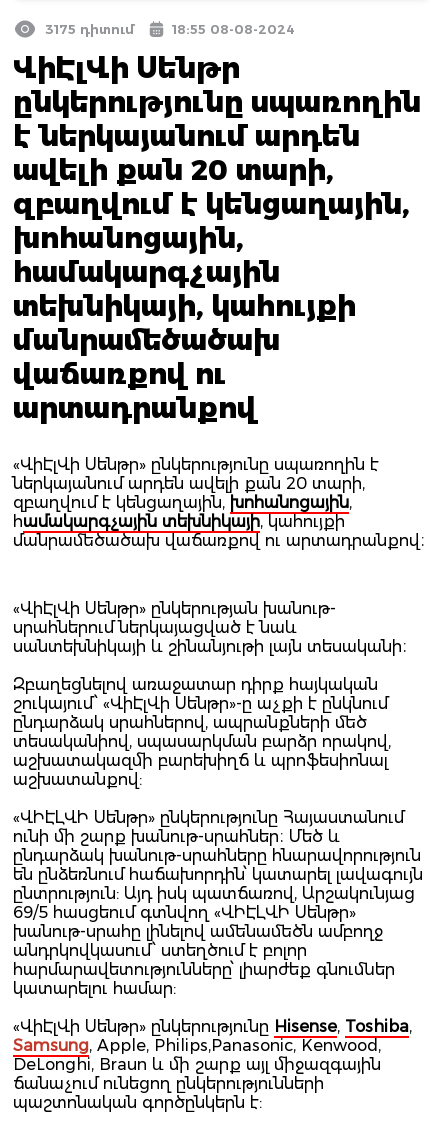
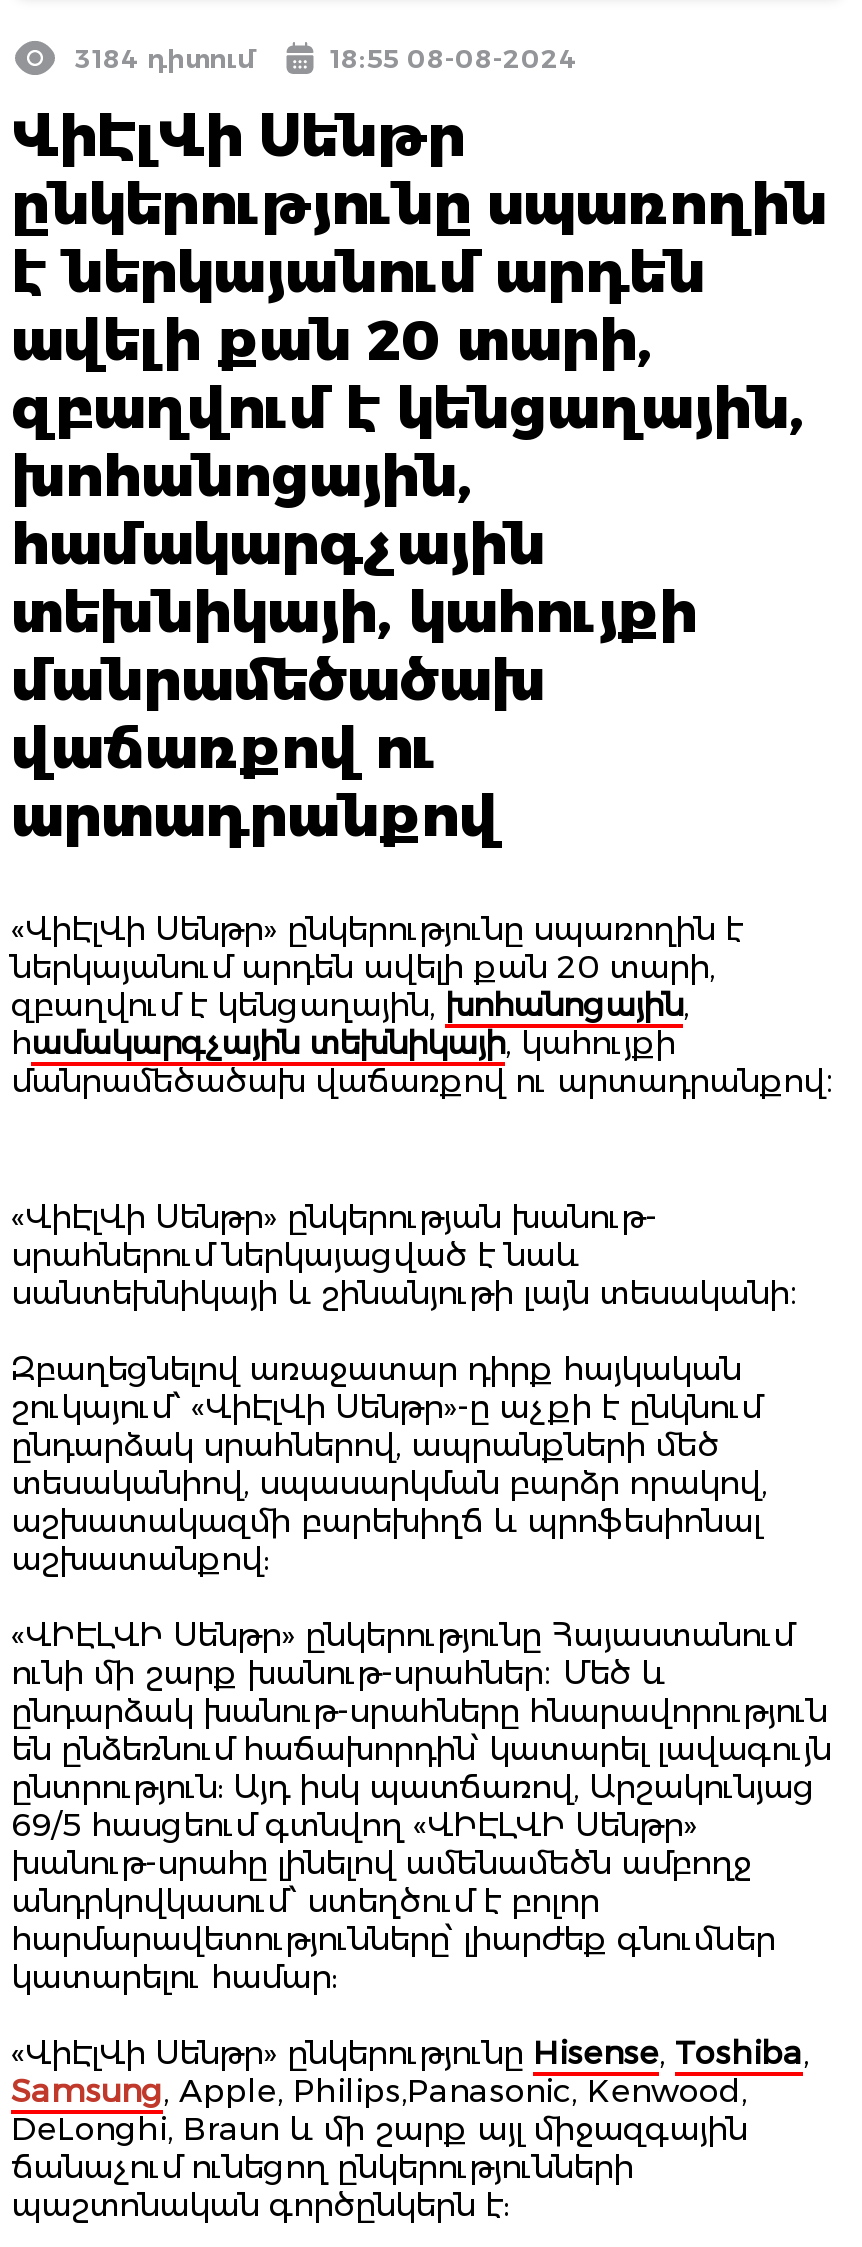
[45,21,134,37] 3175 դիտում -> [75,41,255,73] 3184 դիտում

